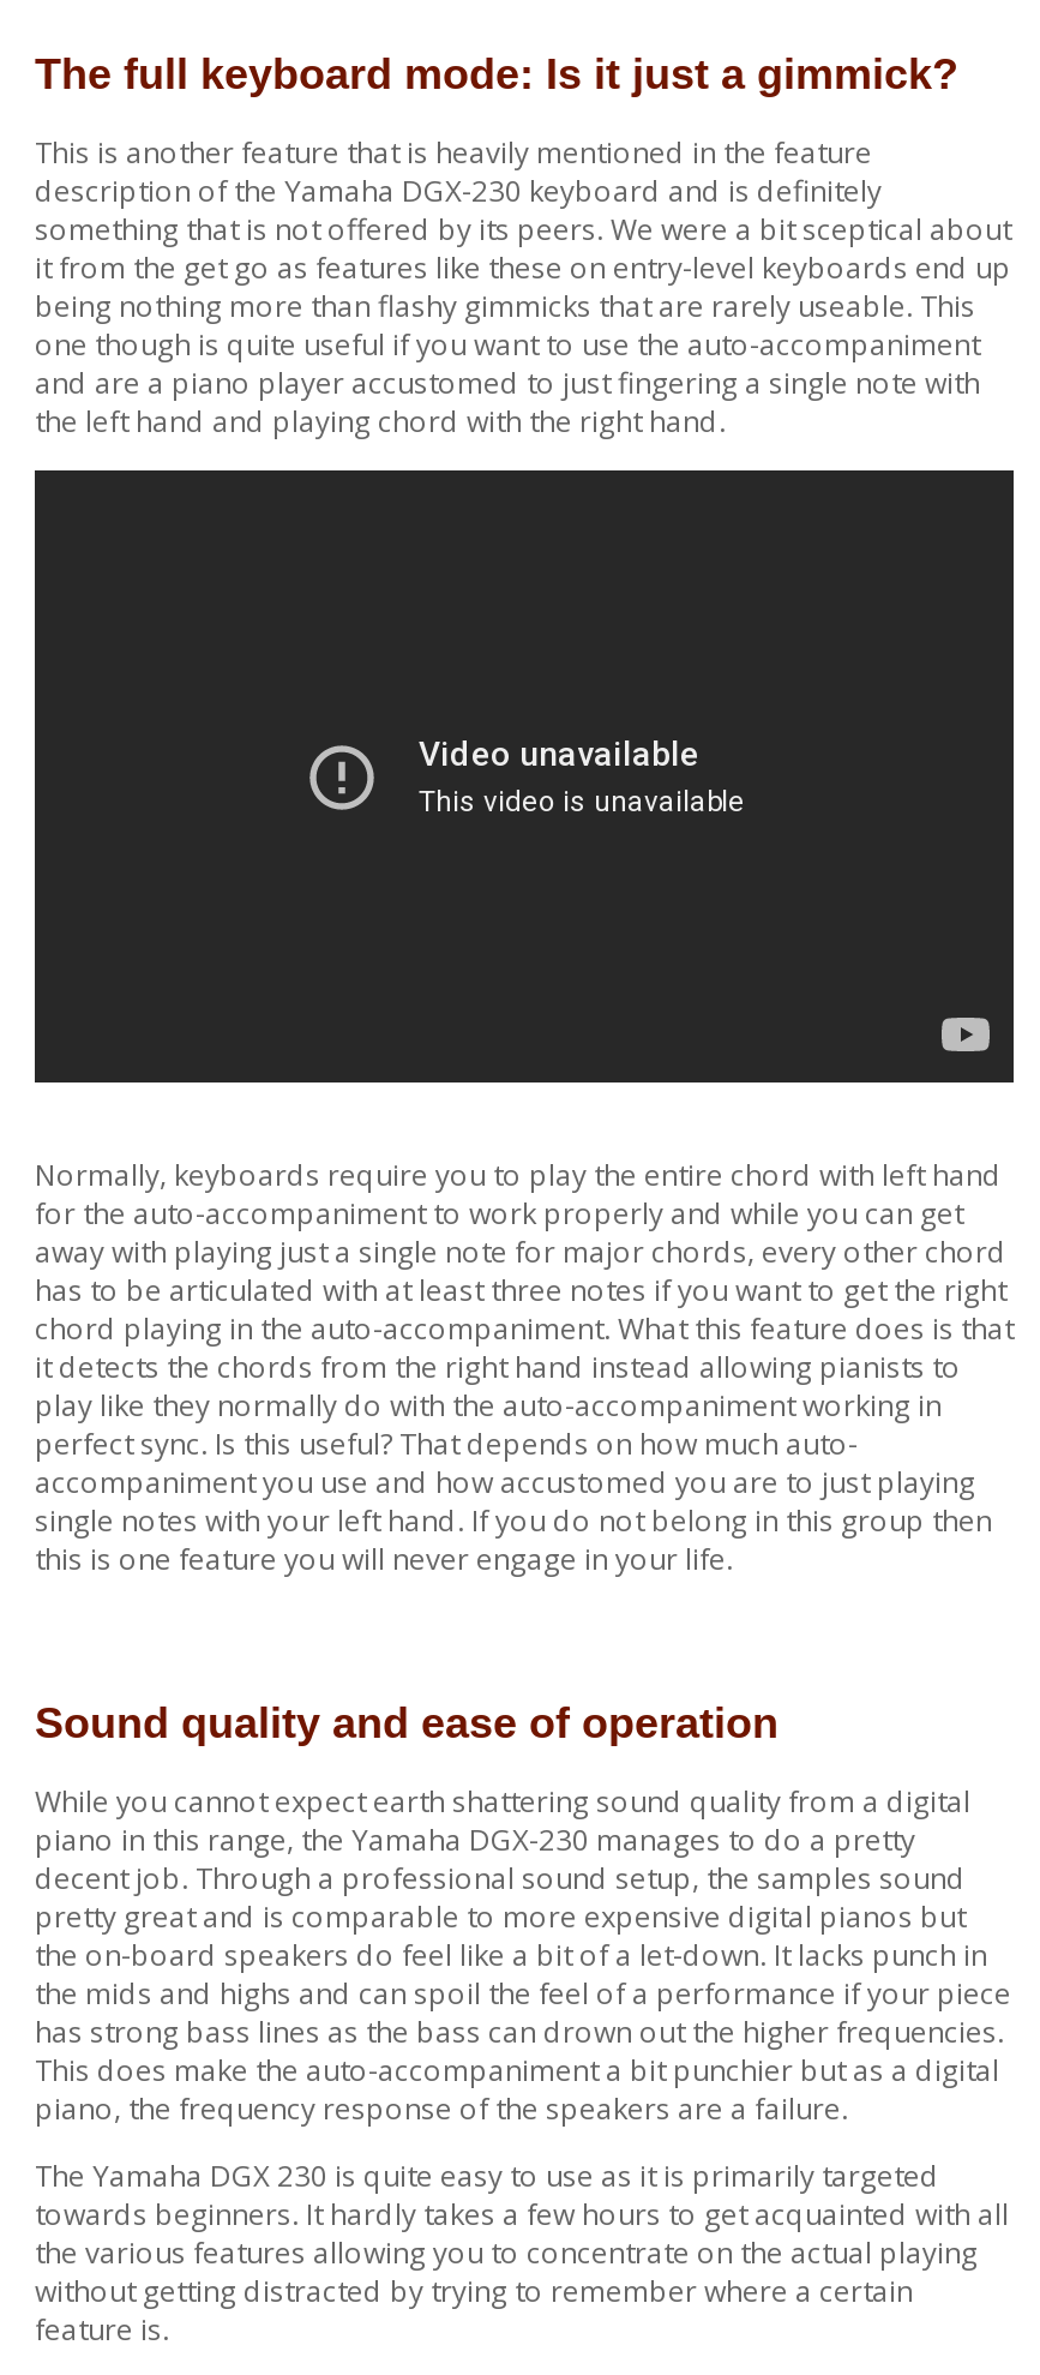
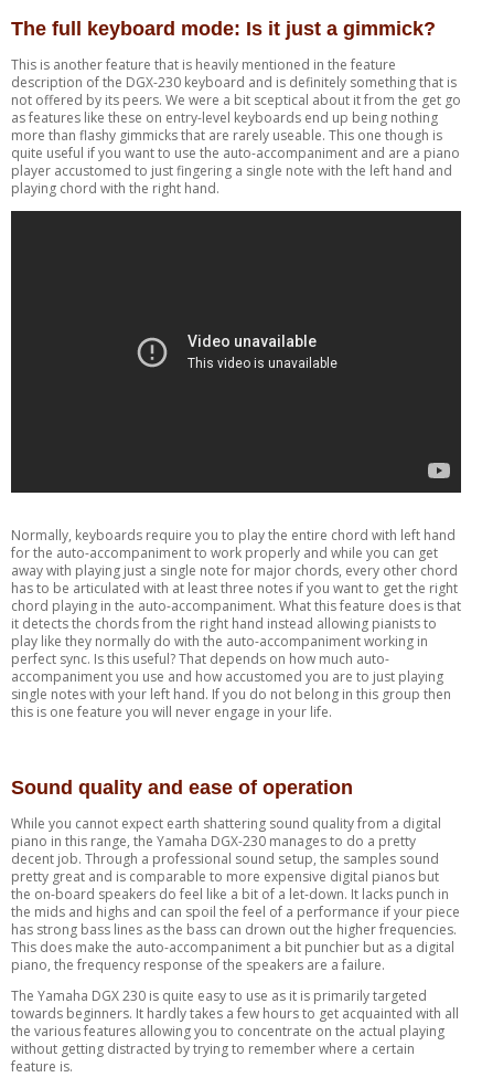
[35,170,1011,442] description of the Yamaha DGX-230 keyboard and is definitely | something that is not offered by its peers. We were a bit sceptical about | it from the get go as features like these on entry-level keyboards end up | being nothing more than flashy gimmicks that are rarely useable. This | one though is quite useful if you want to use the auto-accompaniment | and are a piano player accustomed to just fingering a single note with | the left hand and playing chord with the right hand. -> [11,73,461,198] description of the DGX-230 keyboard and is definitely something that is | not offered by its peers. We were a bit sceptical about it from the get go | as features like these on entry-level keyboards end up being nothing | more than flashy gimmicks that are rarely useable. This one though is | quite useful if you want to use the auto-accompaniment and are a piano | player accustomed to just fingering a single note with the left hand and | playing chord with the right hand.

